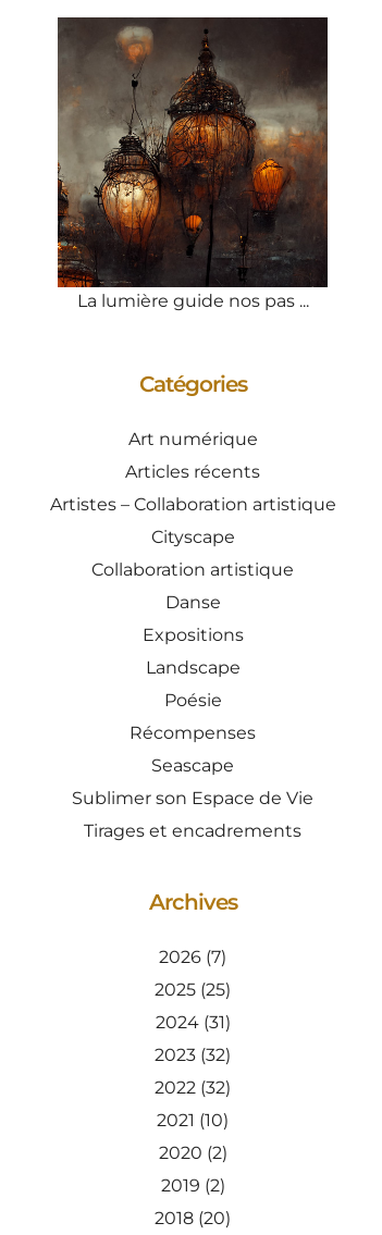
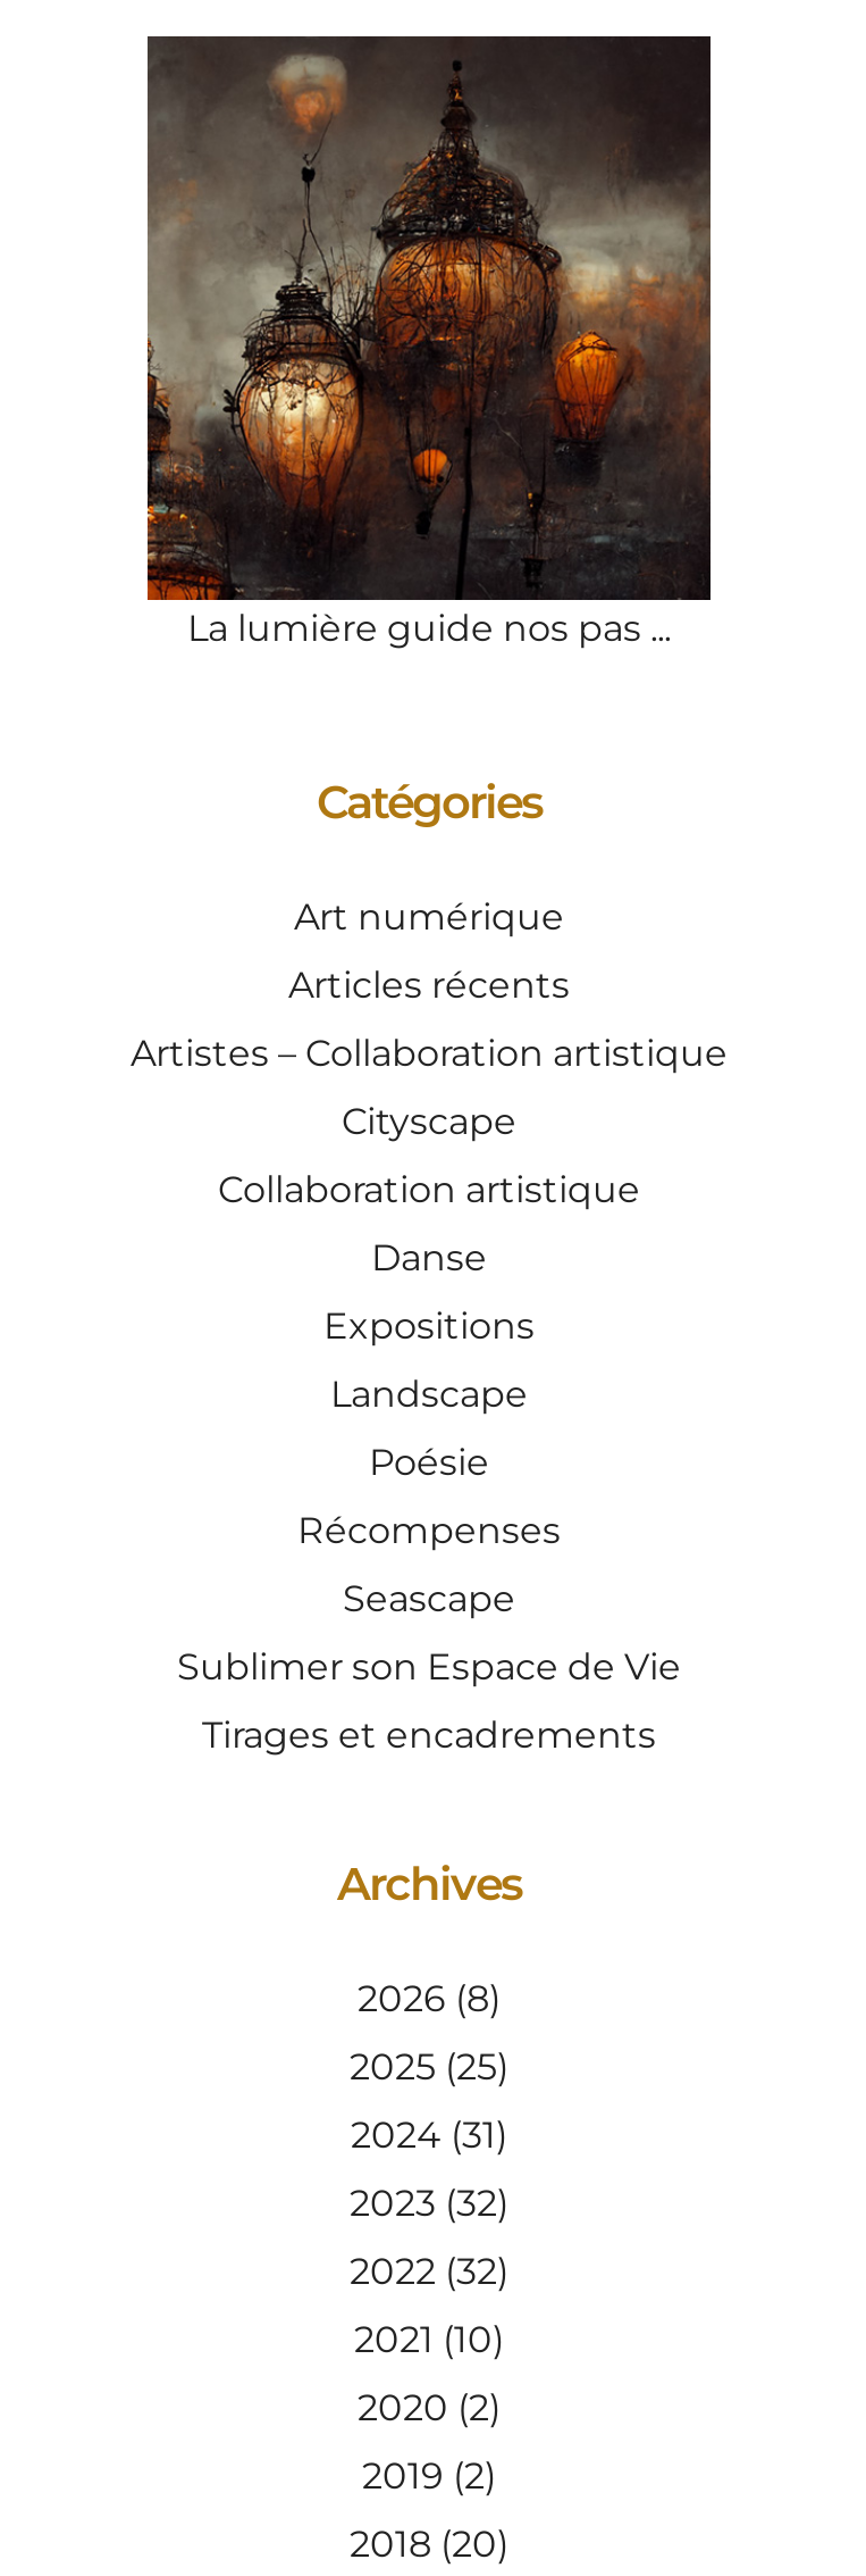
[159,947,226,968] 2026 (7) -> [358,1978,501,2021] 2026 (8)

